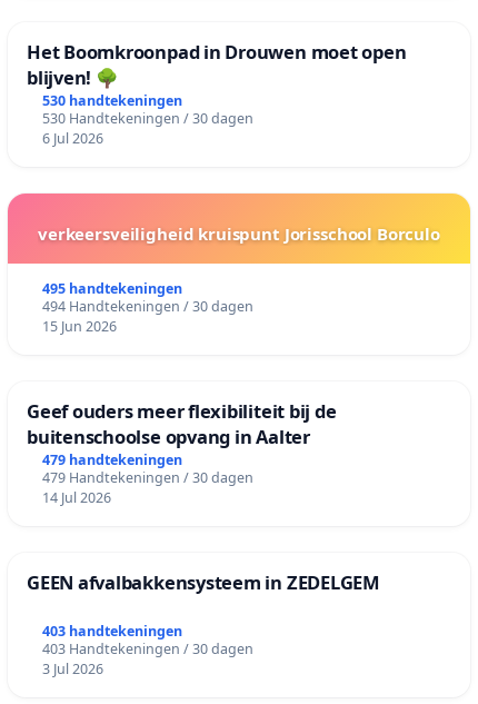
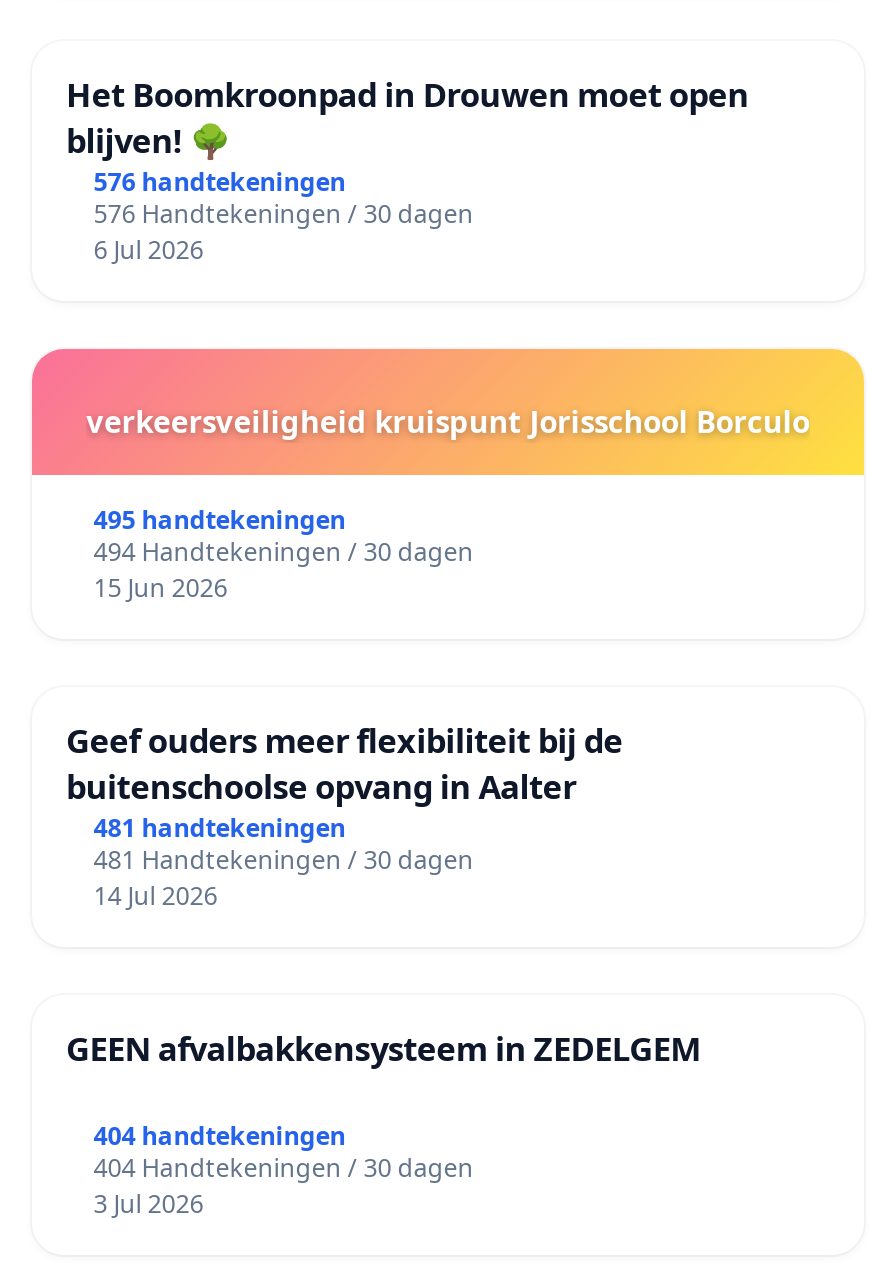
[42,92,182,110] 530 handtekeningen -> [94,166,346,200] 576 handtekeningen
[42,109,253,128] 530 Handtekeningen / 30 dagen -> [94,198,474,232] 576 Handtekeningen / 30 dagen
[42,451,182,469] 479 handtekeningen -> [94,811,346,845] 481 handtekeningen
[42,468,253,487] 479 Handtekeningen / 30 dagen -> [94,843,474,877] 481 Handtekeningen / 30 dagen
[42,622,182,641] 403 handtekeningen -> [94,1119,346,1153] 404 handtekeningen
[42,639,253,658] 403 Handtekeningen / 30 dagen -> [94,1151,474,1185] 404 Handtekeningen / 30 dagen

